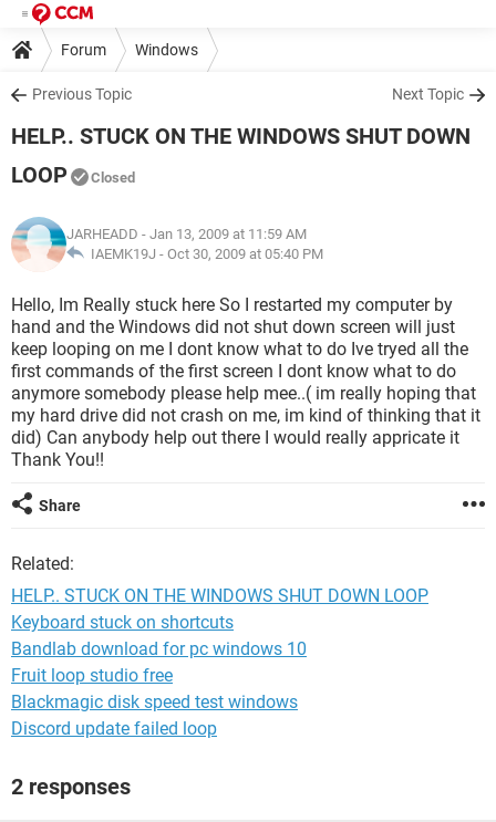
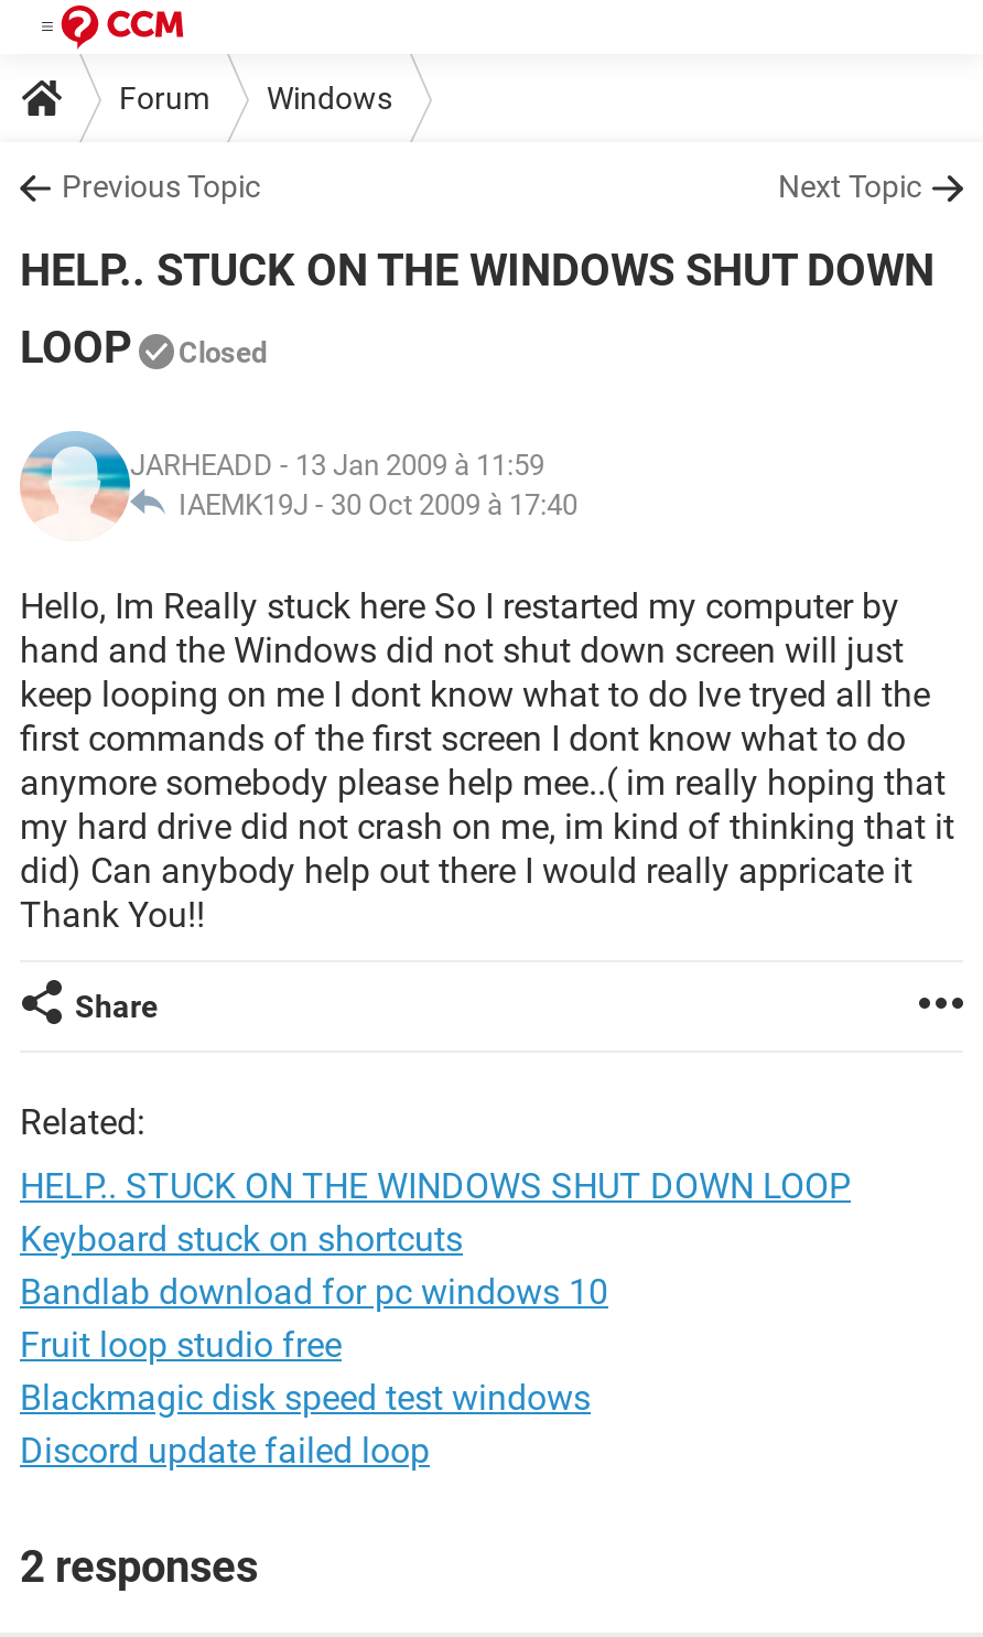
[66,226,323,262] JARHEADD - Jan 13, 2009 at 11:59 AM | IAEMK19J - Oct 30, 2009 at 05:40 PM -> [130,449,577,521] JARHEADD - 13 Jan 2009 à 11:59 | IAEMK19J - 30 Oct 2009 à 17:40

